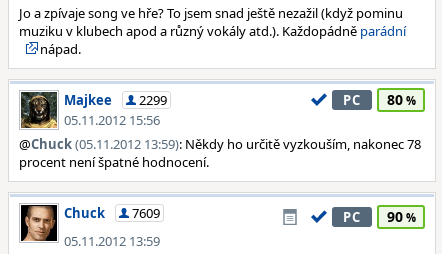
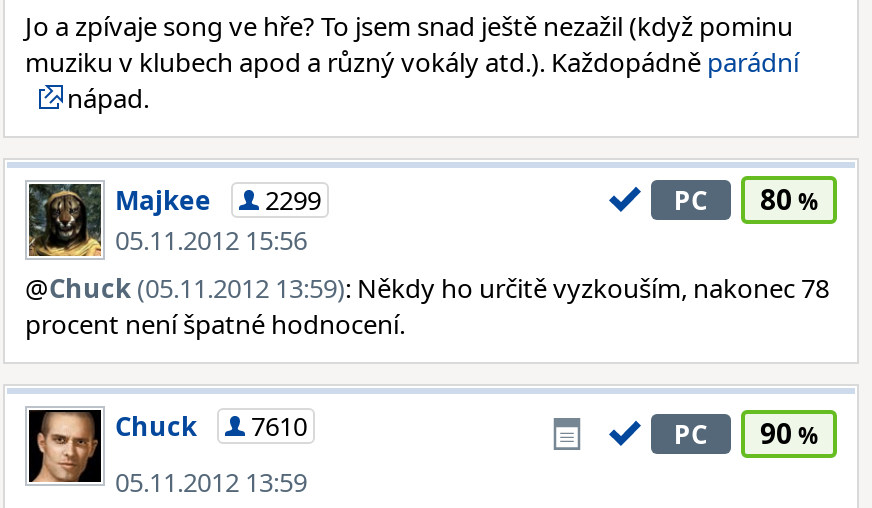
[64,204,160,222] Chuck 7609 -> [115,408,307,444] Chuck 7610

